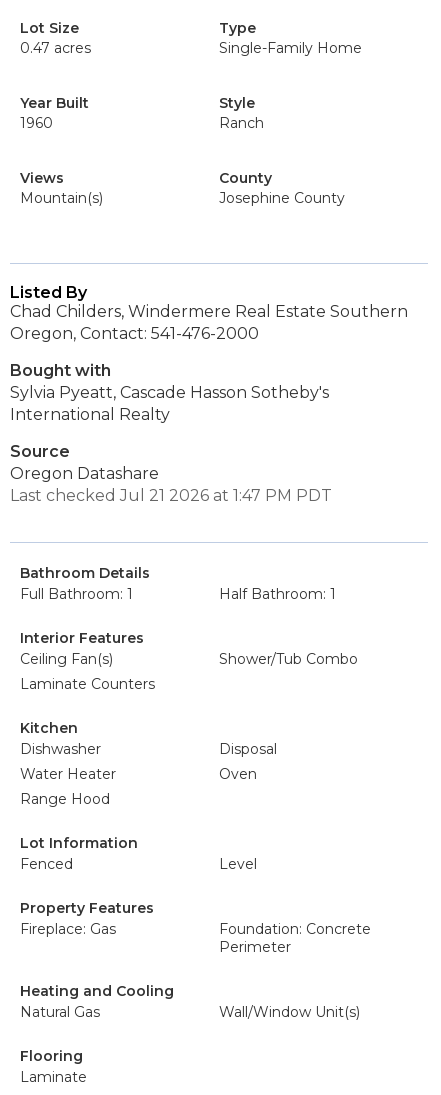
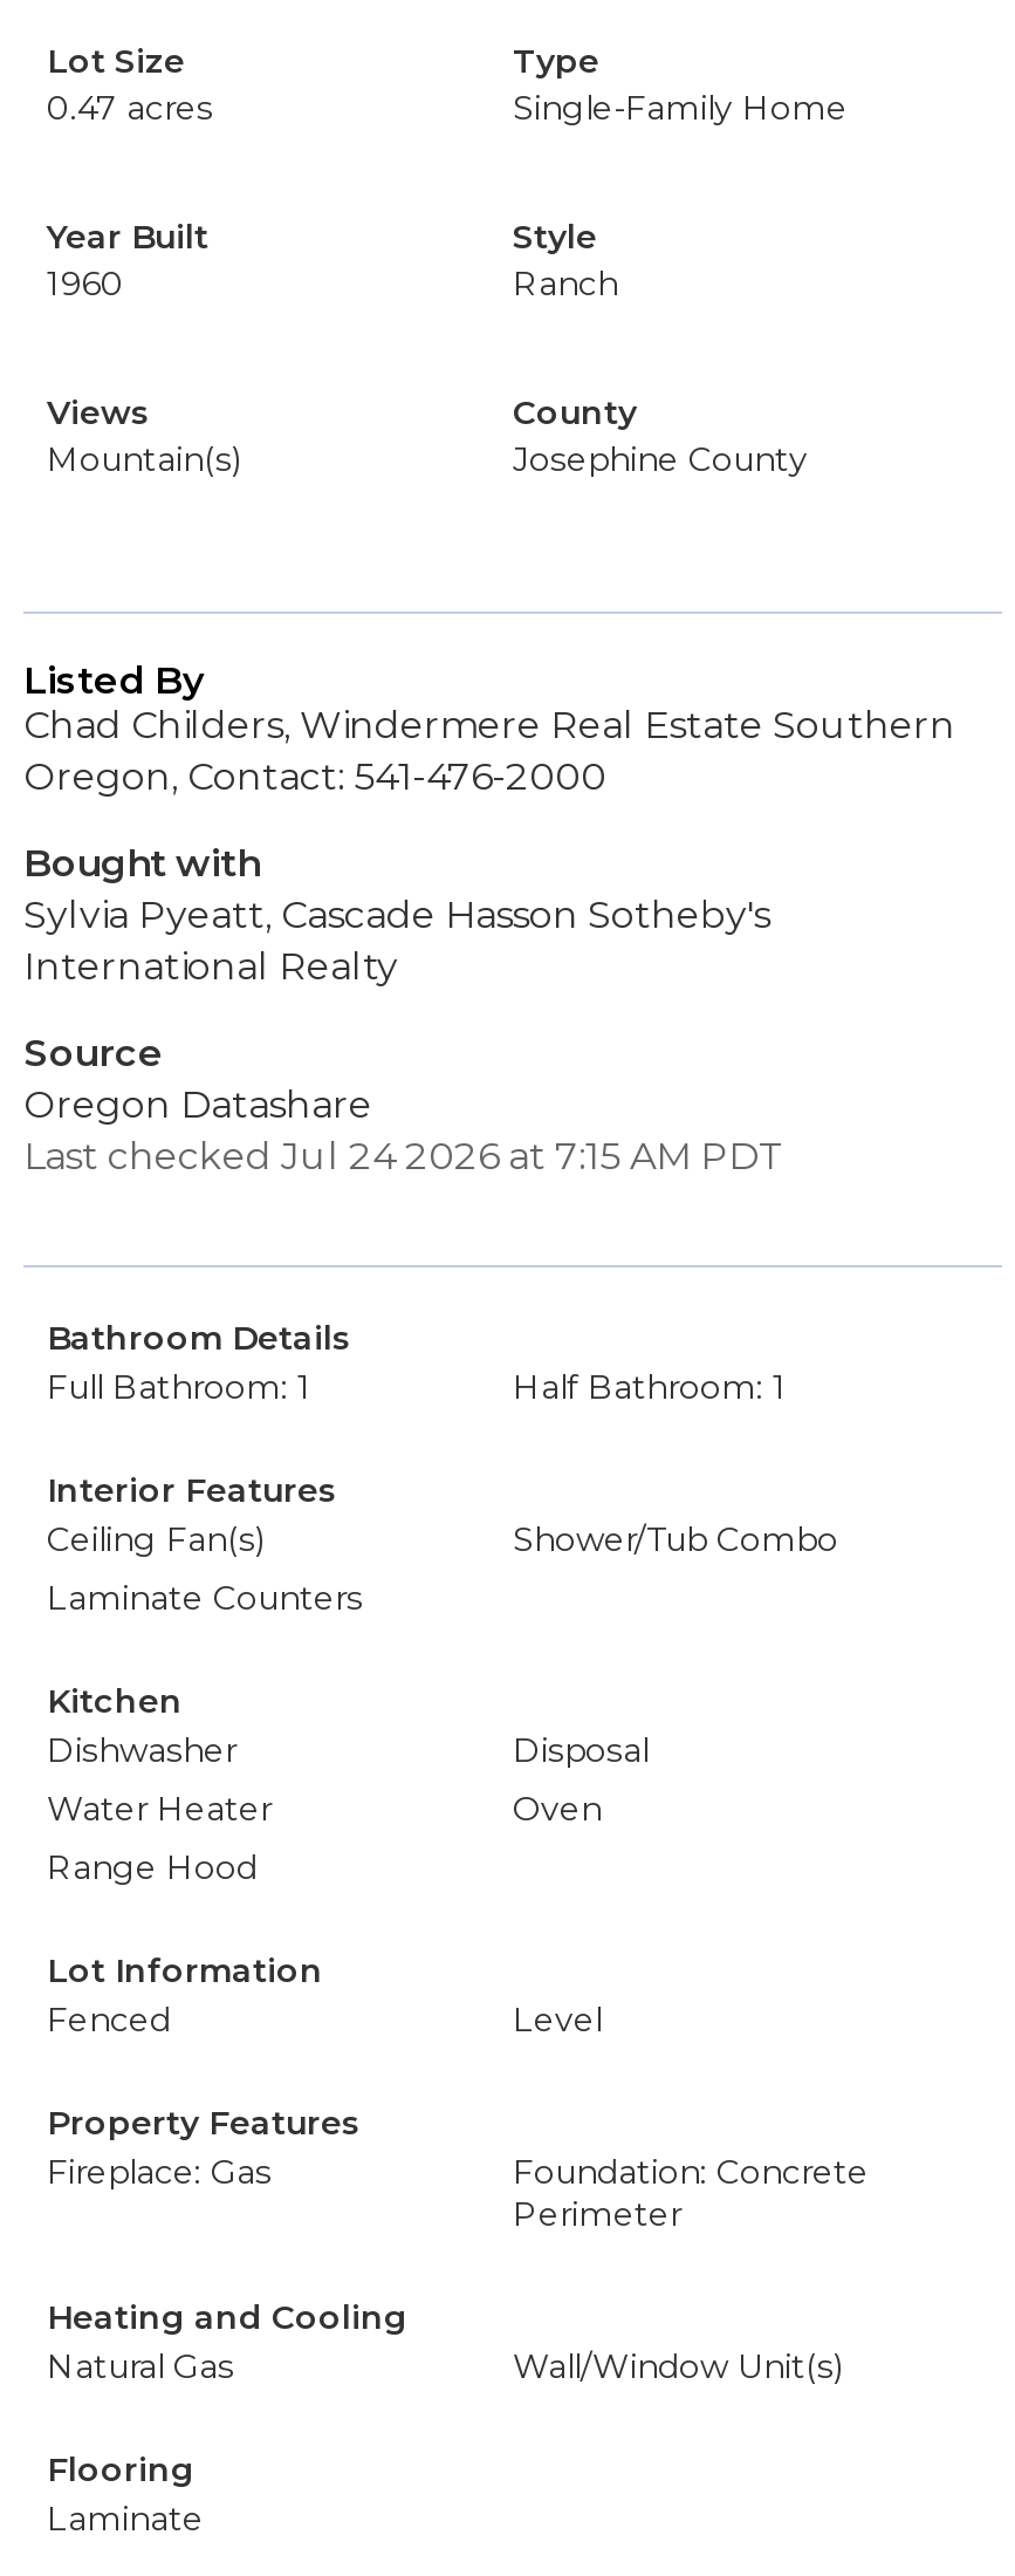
[10,486,332,505] Last checked Jul 21 2026 at 1:47 PM PDT -> [23,1134,784,1178] Last checked Jul 24 2026 at 7:15 AM PDT

